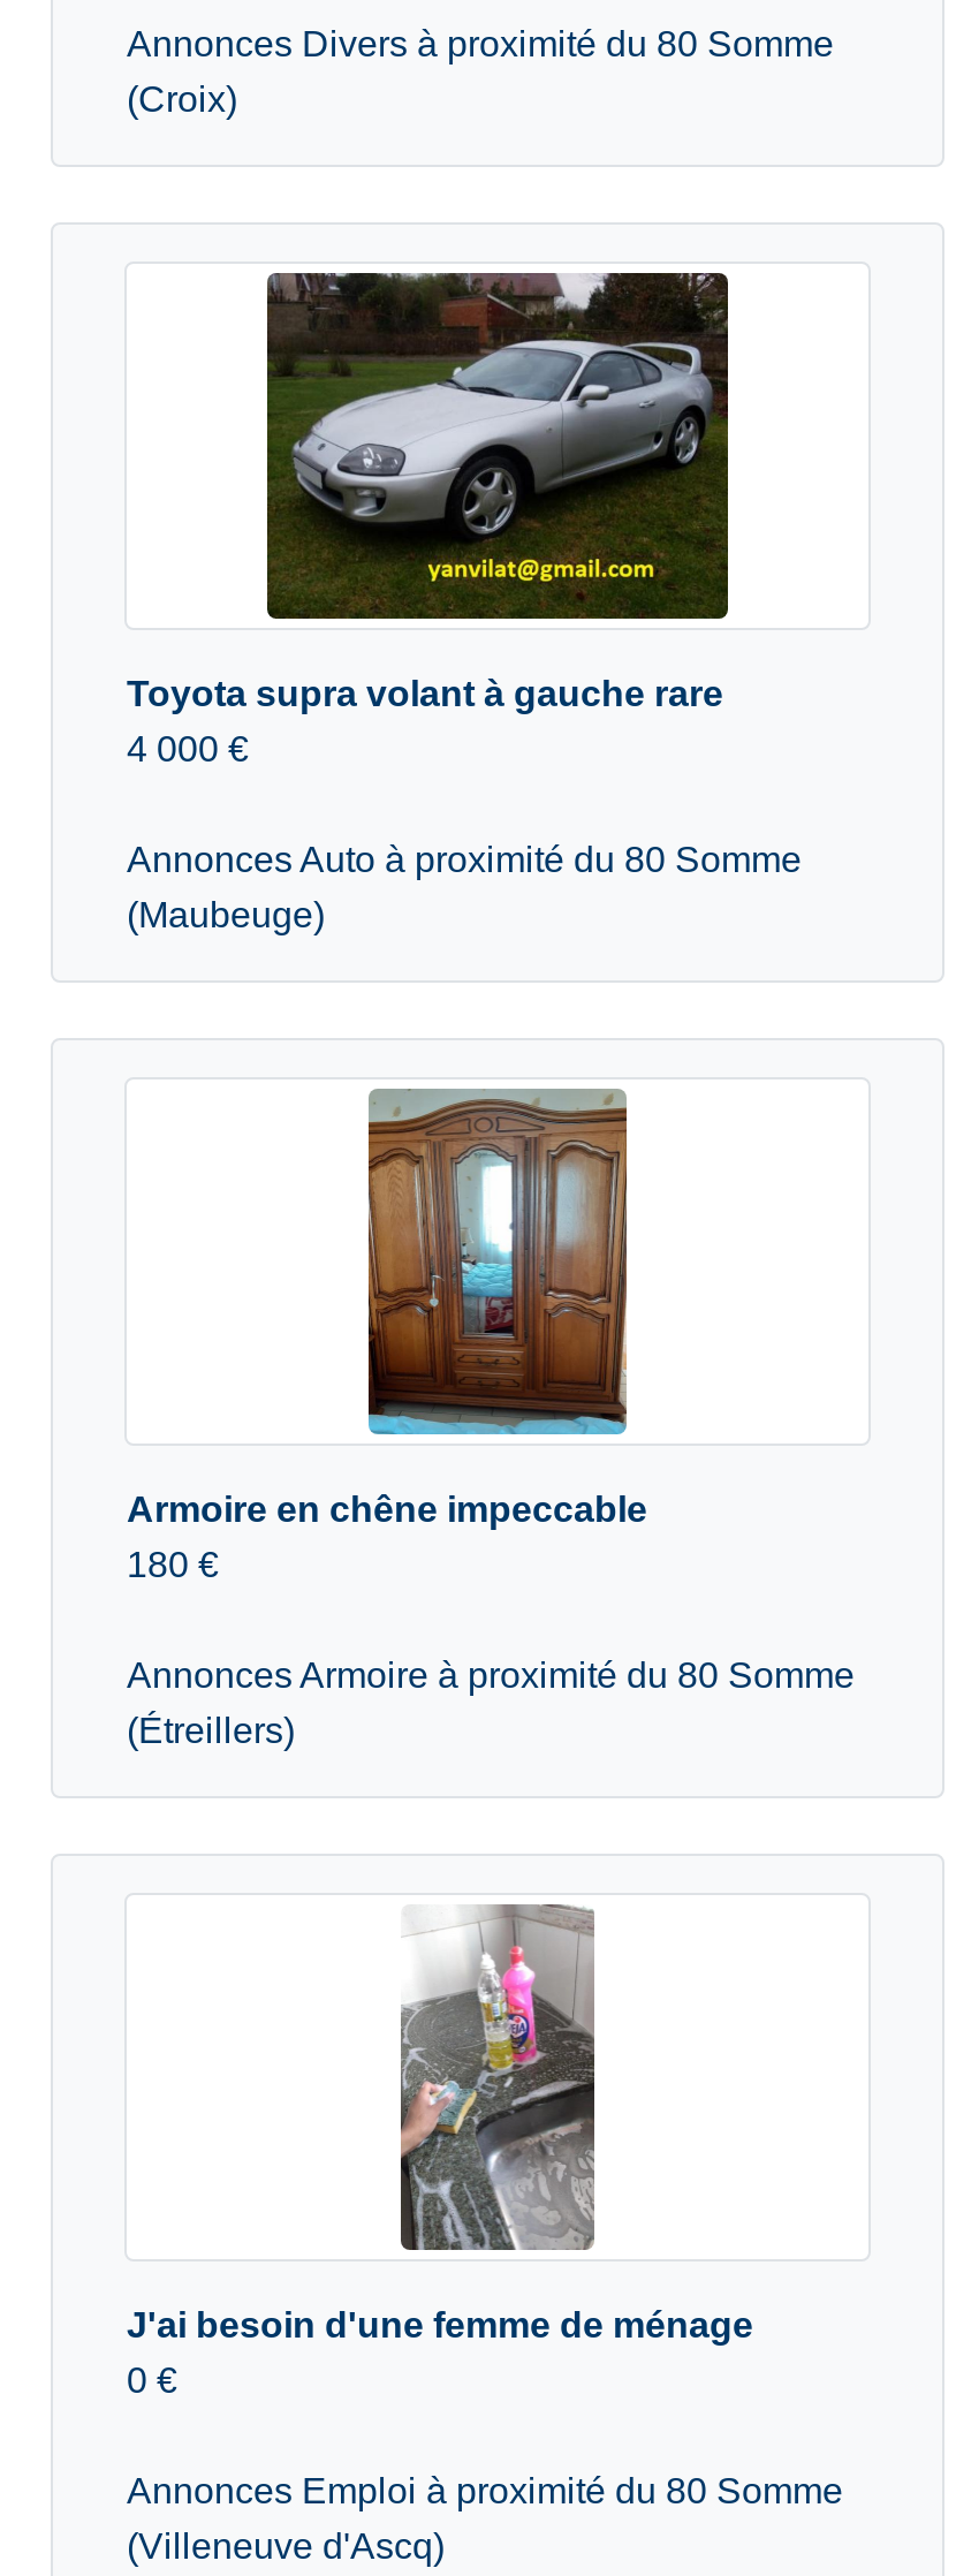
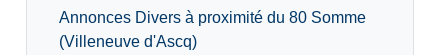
[127,79,237,119] (Croix) -> none
[127,271,802,934] [image] | Toyota supra volant à gauche rare | 4 000 € | Annonces Auto à proximité du 80 Somme | (Maubeuge) -> none
[127,1089,855,1750] [image] | Armoire en chêne impeccable | 180 € | Annonces Armoire à proximité du 80 Somme | (Étreillers) -> none
[127,1902,843,2510] [image] | J'ai besoin d'une femme de ménage | 0 € | Annonces Emploi à proximité du 80 Somme -> none

